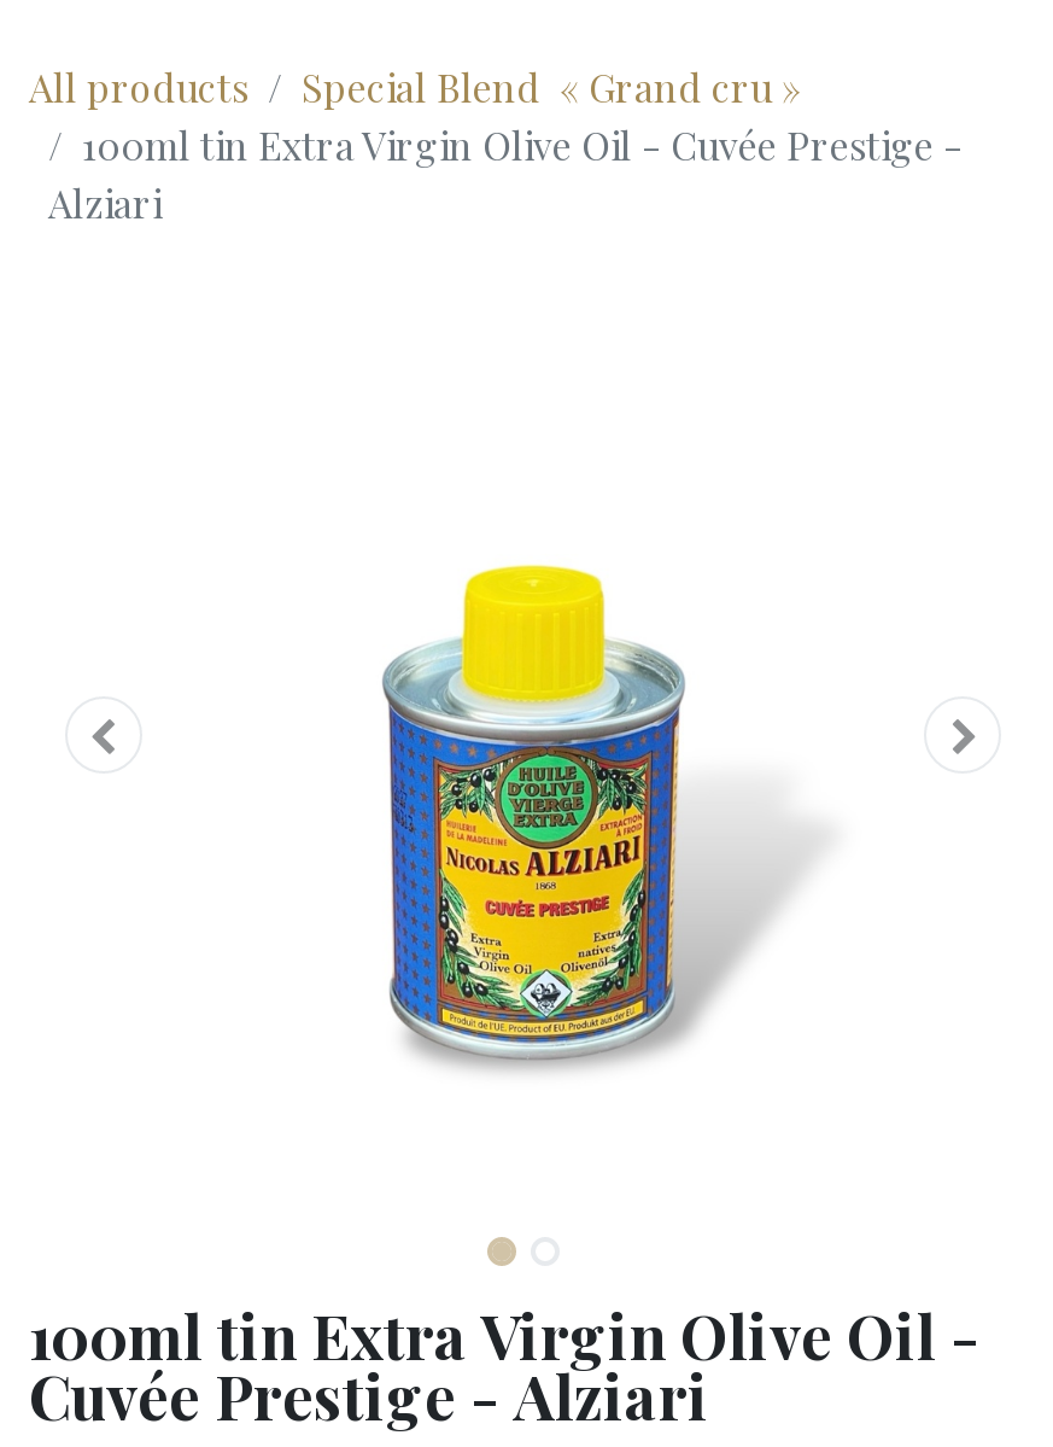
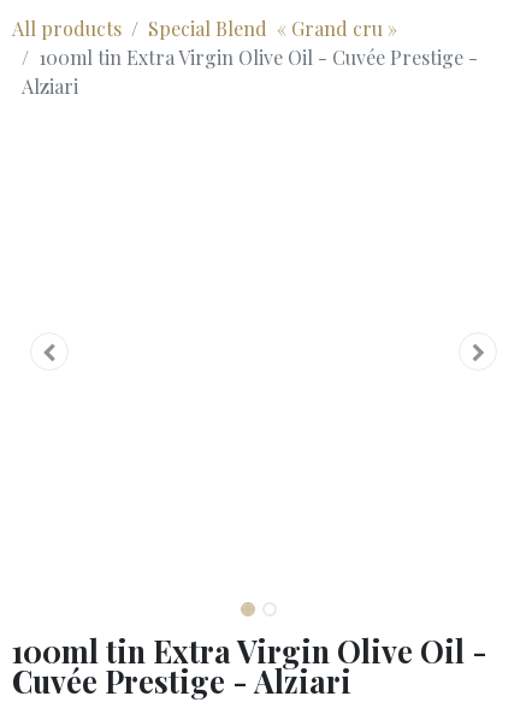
[381,564,818,1070] [image] -> none

